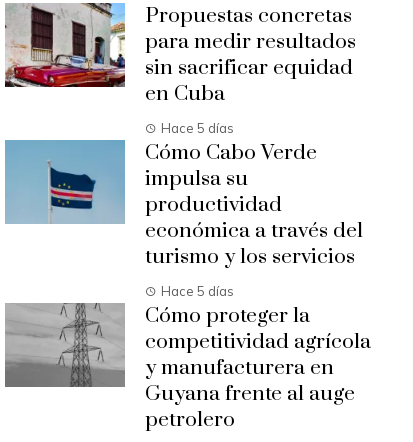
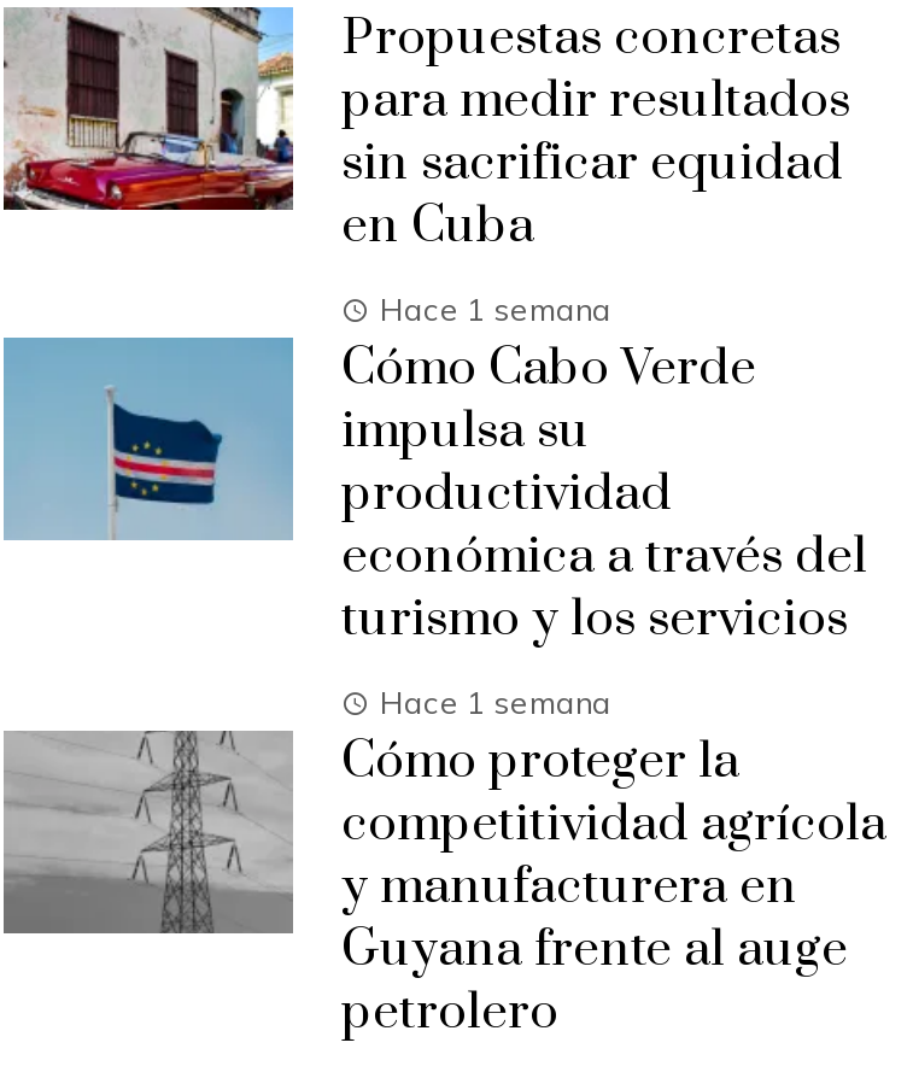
[161,120,234,136] Hace 5 días -> [380,290,611,328] Hace 1 semana
[161,283,234,299] Hace 5 días -> [380,683,611,721] Hace 1 semana

